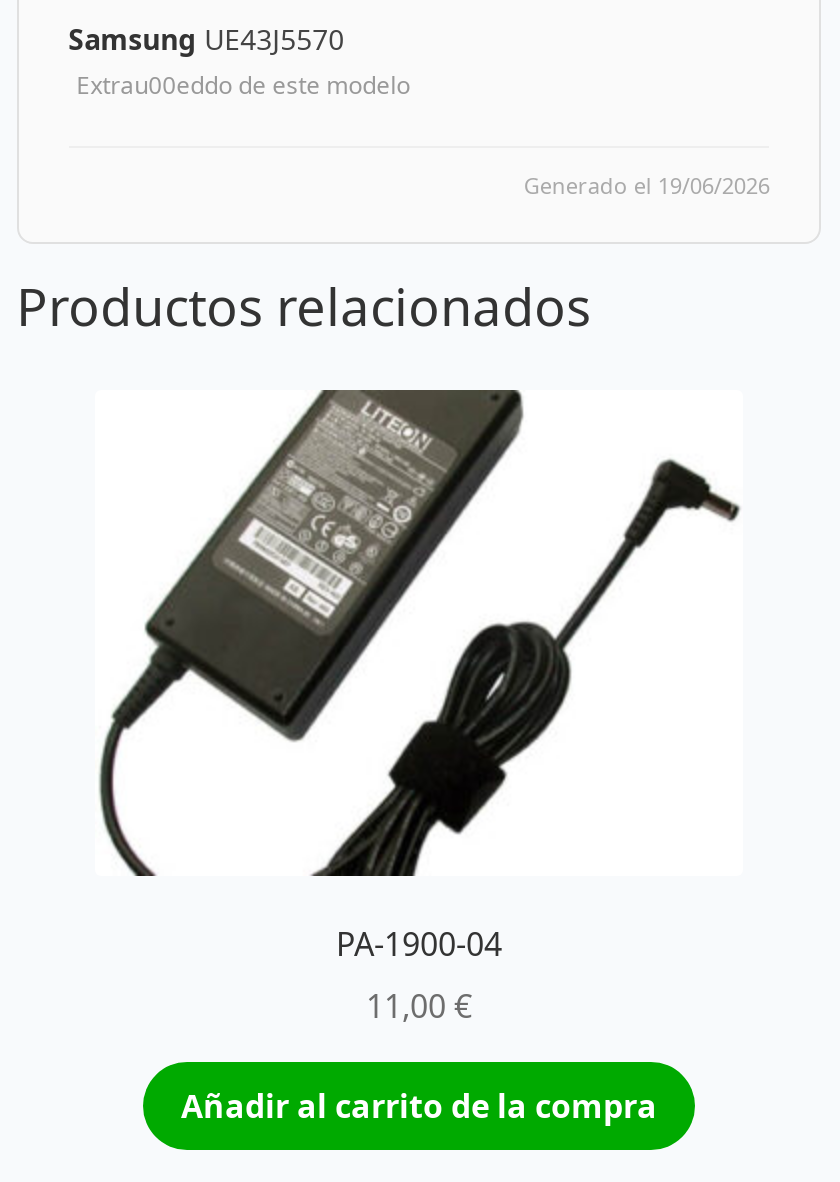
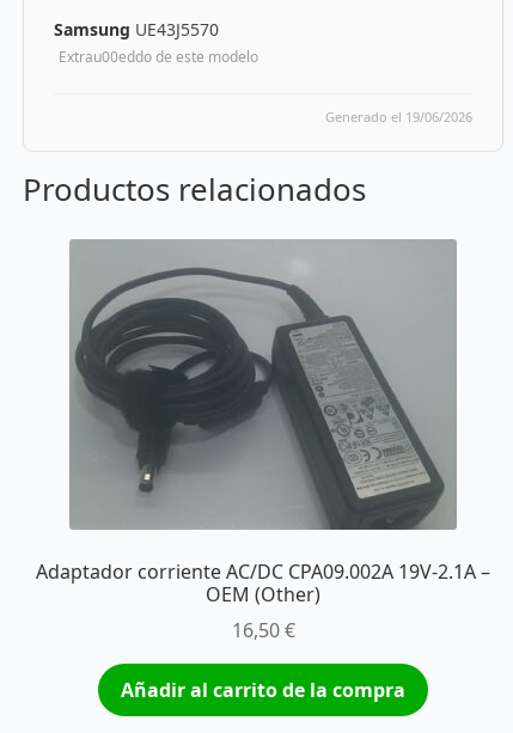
[95,391,743,1028] [image] | PA-1900-04 | 11,00 € -> [36,239,490,644] [image] | Adaptador corriente AC/DC CPA09.002A 19V-2.1A – | OEM (Other) | 16,50 €

